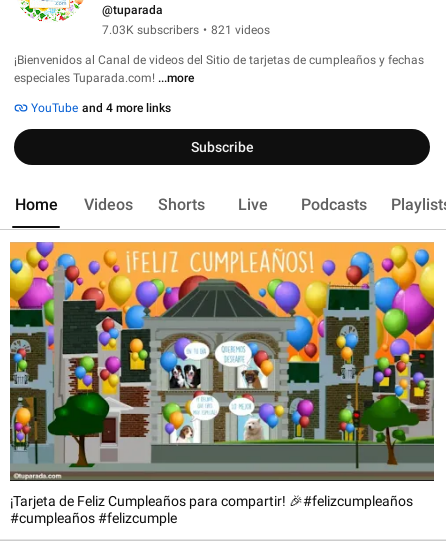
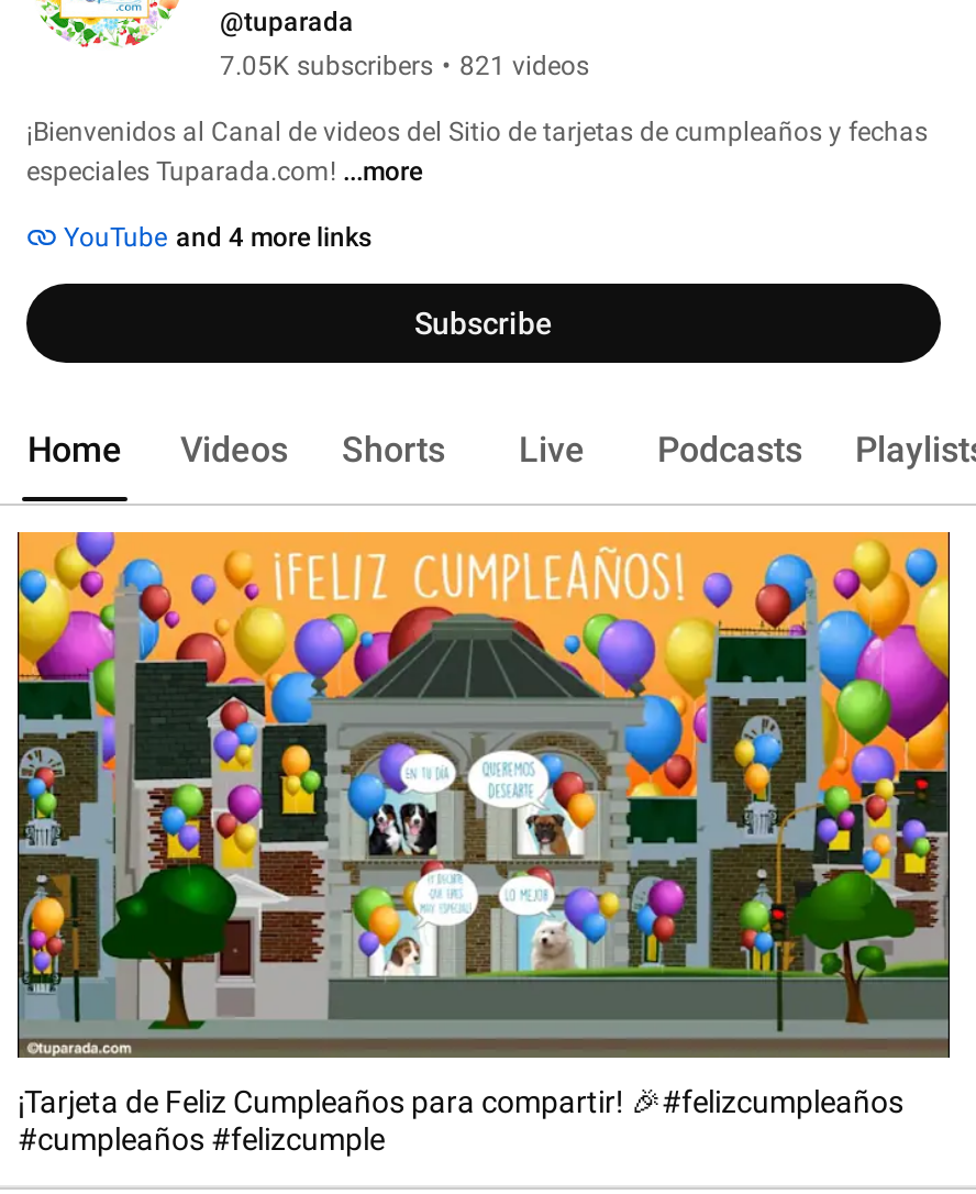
[102,23,270,37] 7.03K subscribers • 821 videos -> [220,51,589,81] 7.05K subscribers • 821 videos

